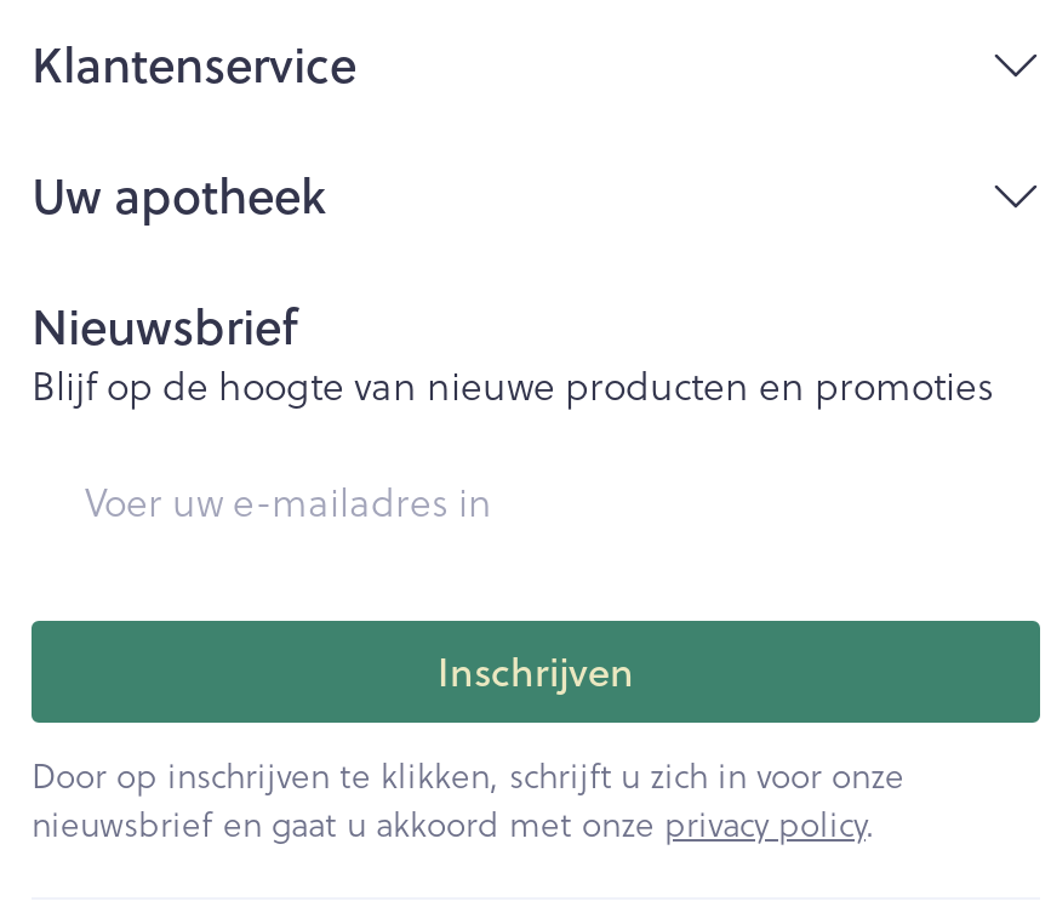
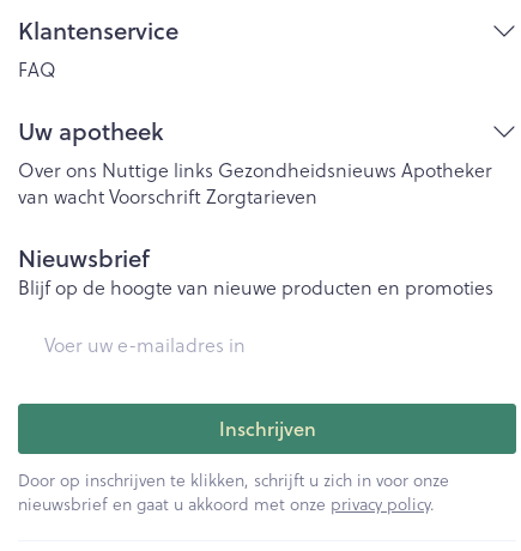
none -> [18,56,56,83] FAQ
none -> [18,157,492,210] Over ons Nuttige links Gezondheidsnieuws Apotheker | van wacht Voorschrift Zorgtarieven

